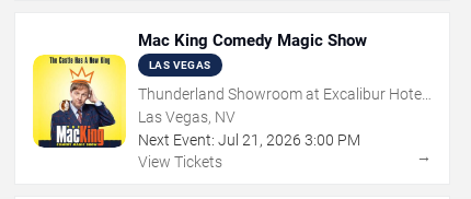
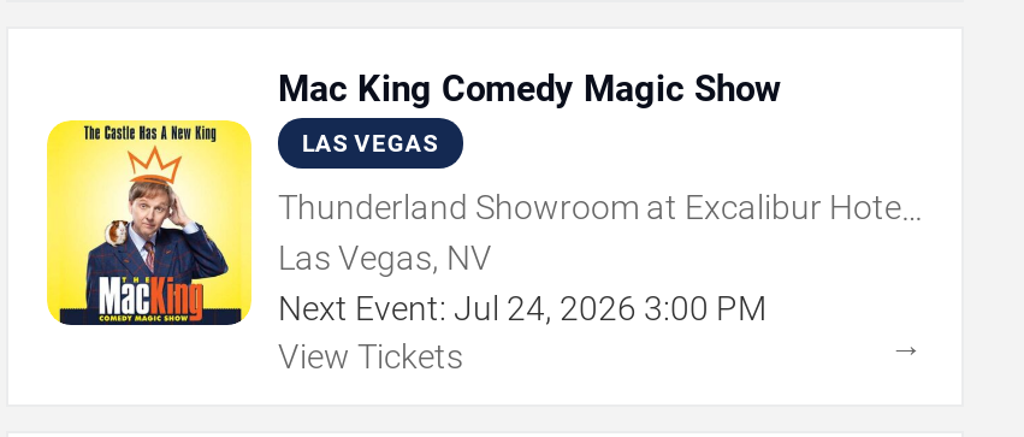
[138,132,360,149] Next Event: Jul 21, 2026 3:00 PM -> [278,290,766,328] Next Event: Jul 24, 2026 3:00 PM

